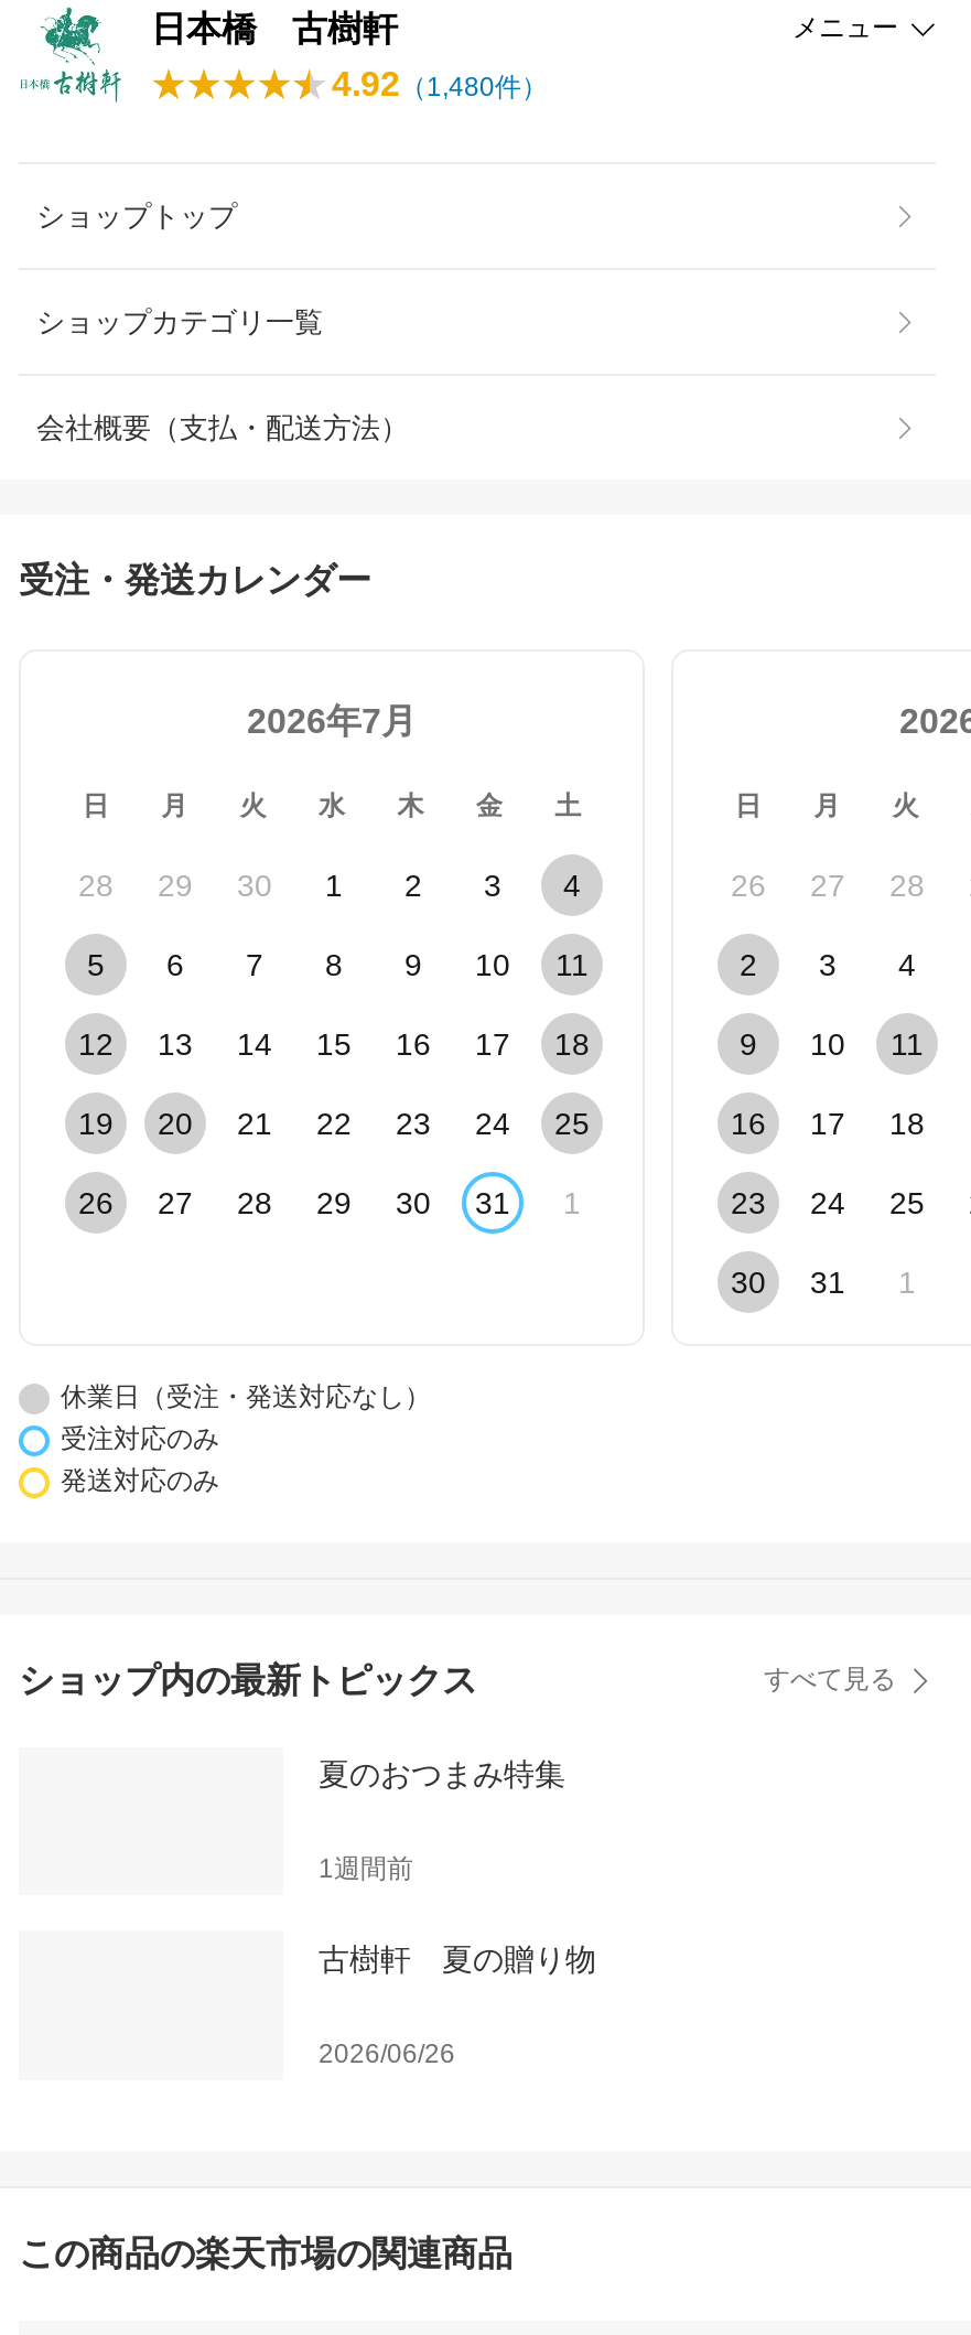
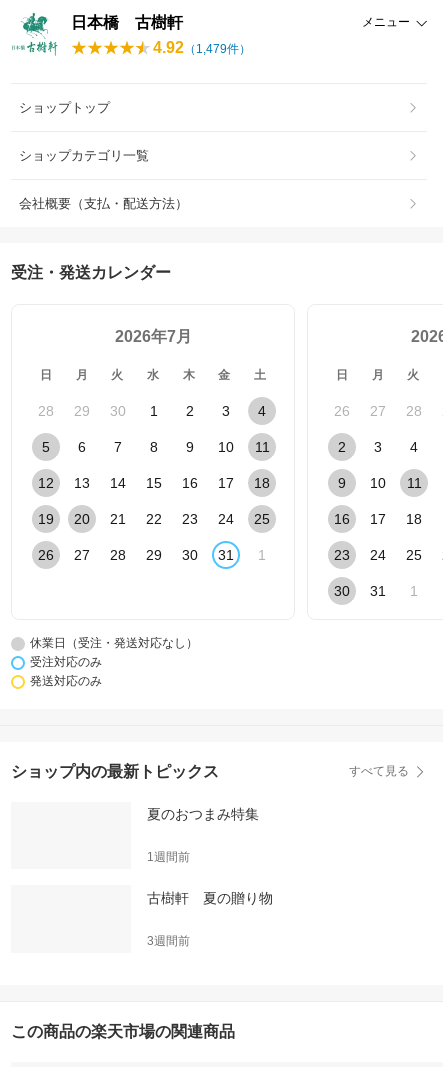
[332,65,548,103] 4.92（1,480件） -> [153,39,251,56] 4.92（1,479件）
[319,2038,455,2069] 2026/06/26 -> [147,934,190,948] 3週間前

